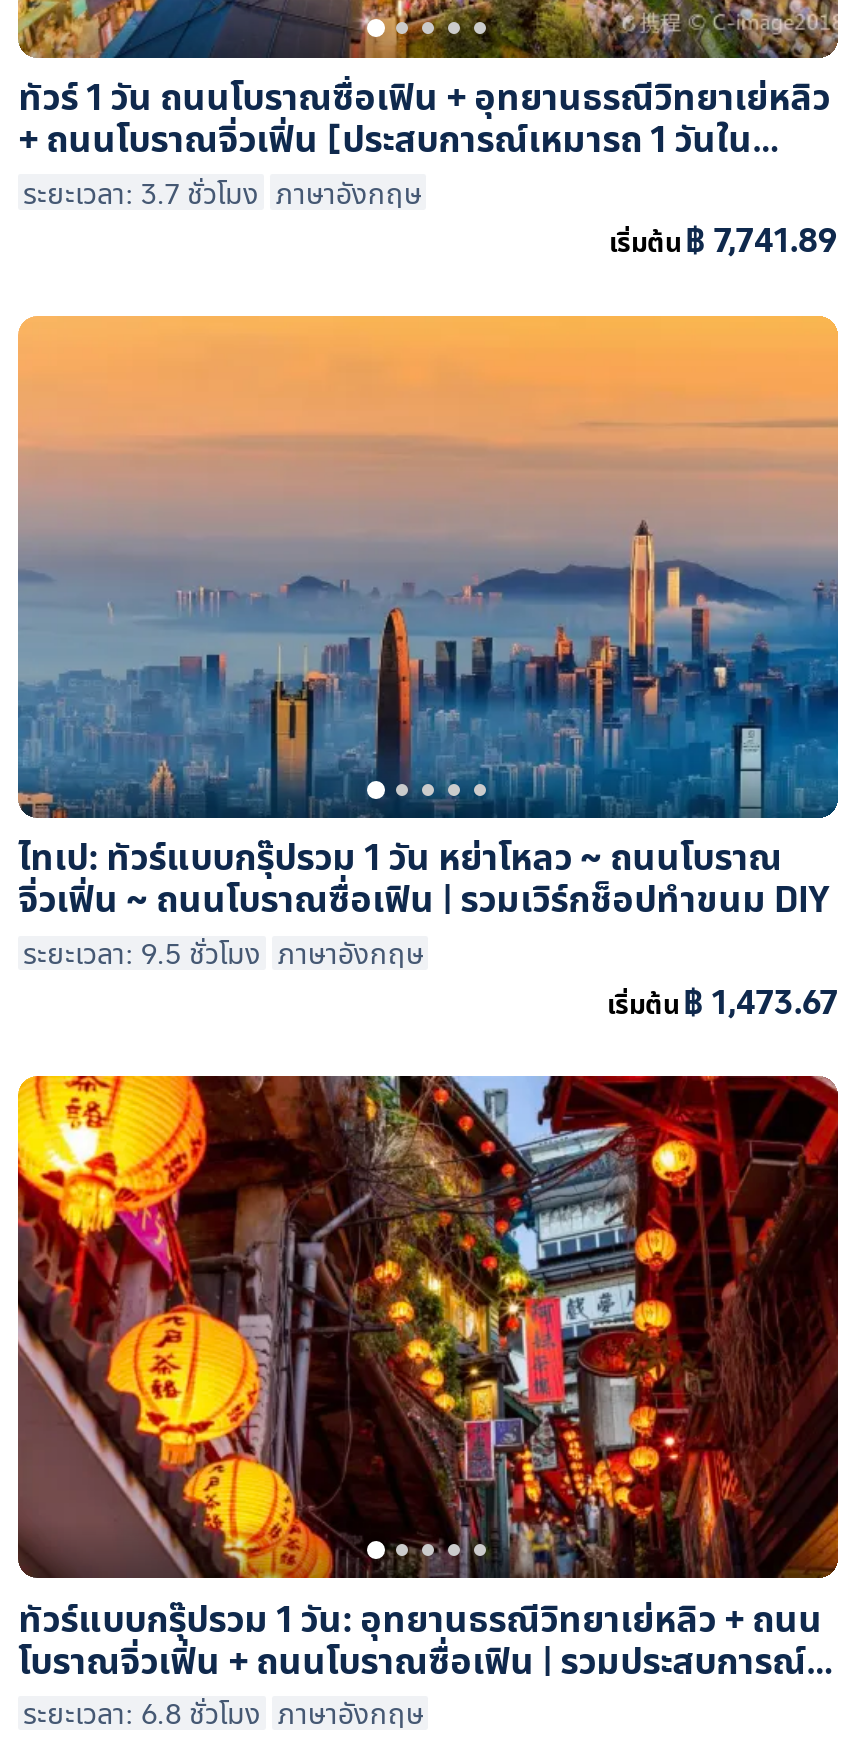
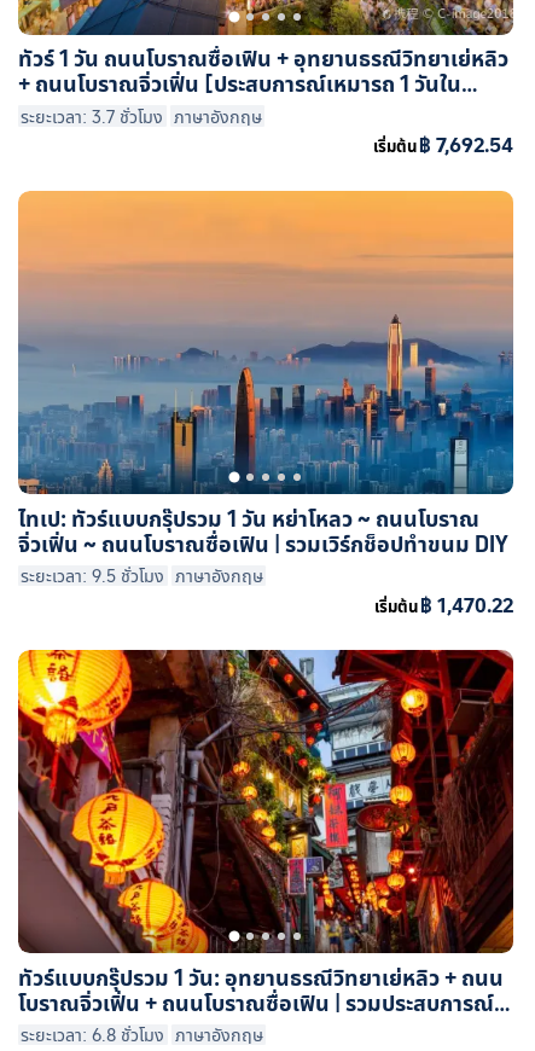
[609,221,838,261] เริ่มต้น ฿ 7,741.89 -> [373,133,513,158] เริ่มต้น ฿ 7,692.54
[607,982,838,1022] เริ่มต้น ฿ 1,473.67 -> [374,593,513,617] เริ่มต้น ฿ 1,470.22

